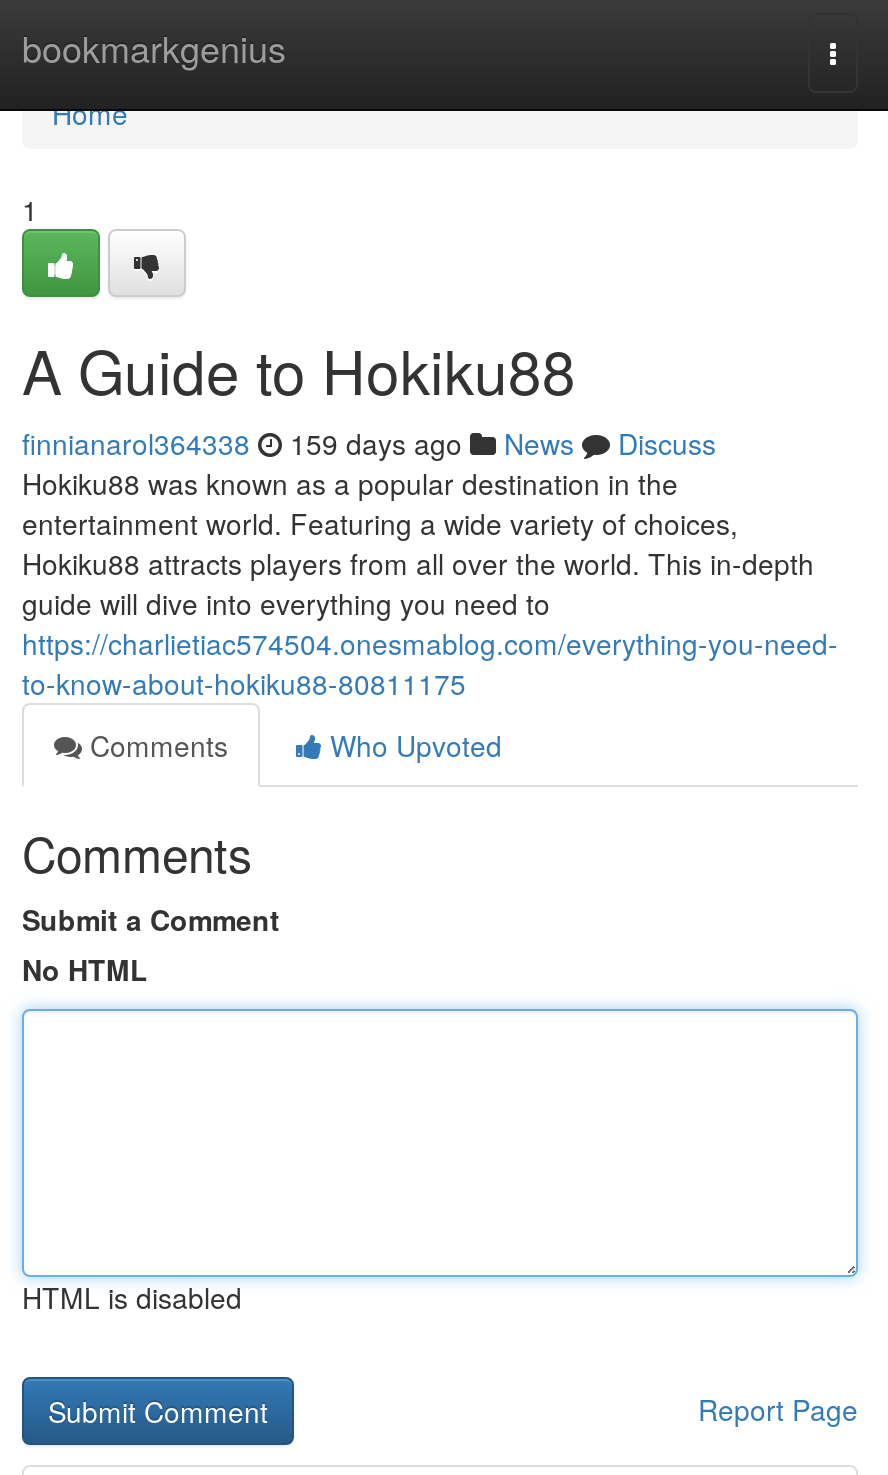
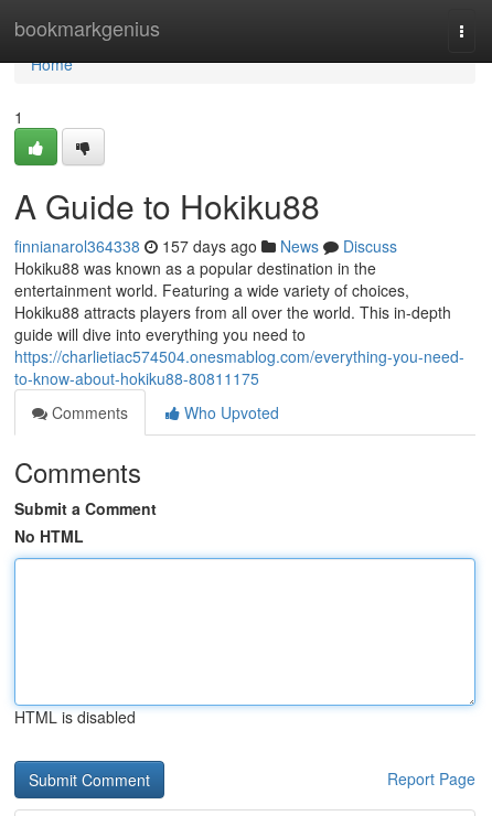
[22,423,716,463] finnianarol364338 159 days ago News Discuss -> [14,235,397,257] finnianarol364338 157 days ago News Discuss

